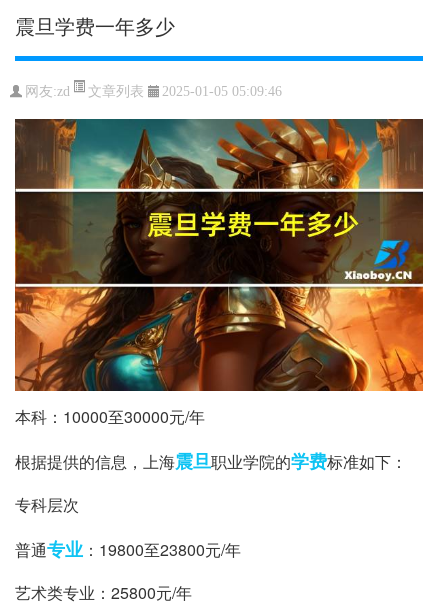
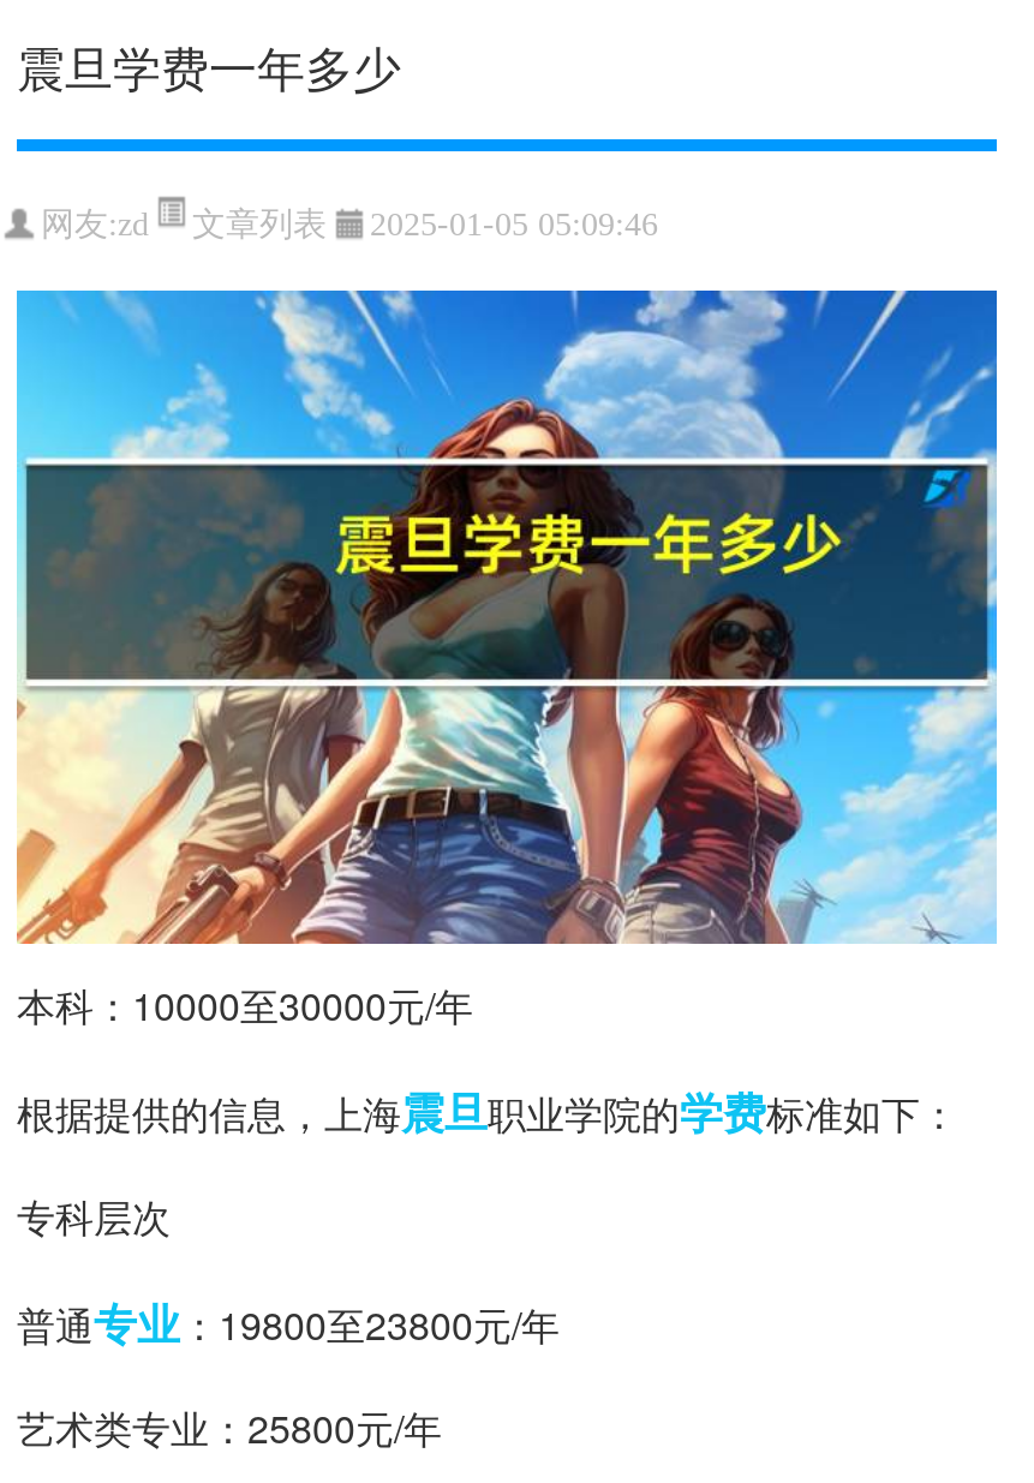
[14,118,424,392] [image] -> [14,288,999,946] [image]

